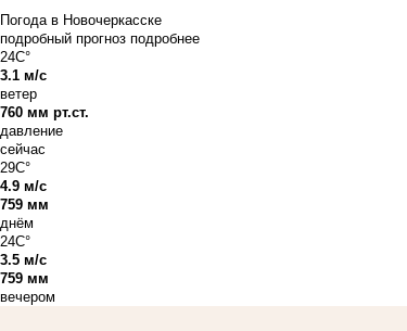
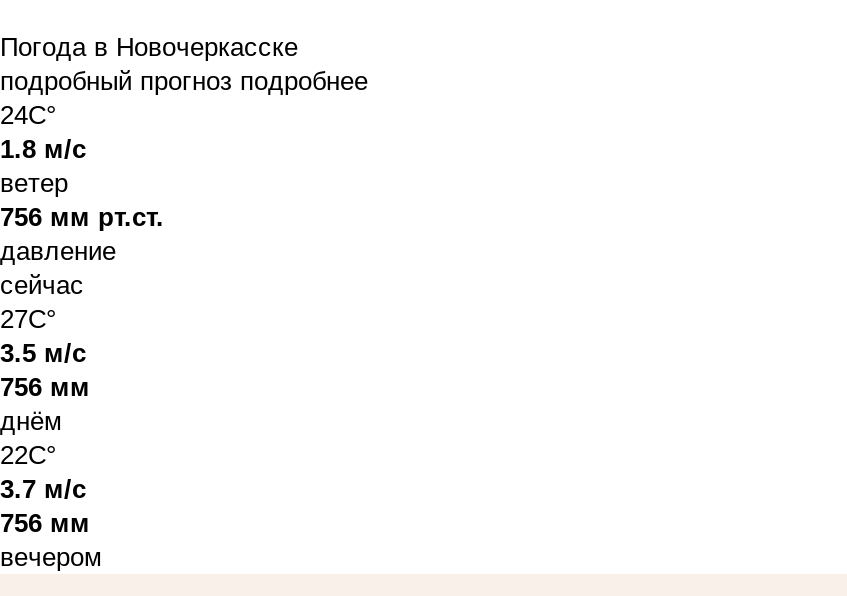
[0,67,47,84] 3.1 м/с -> [0,134,86,164] 1.8 м/с
[0,104,89,121] 760 мм рт.ст. -> [0,202,164,232] 756 мм рт.ст.
[0,160,49,213] 29C° | 4.9 м/с | 759 мм -> [0,304,90,402] 27C° | 3.5 м/с | 756 мм
[0,233,49,287] 24C° | 3.5 м/с | 759 мм -> [0,440,90,538] 22C° | 3.7 м/с | 756 мм

